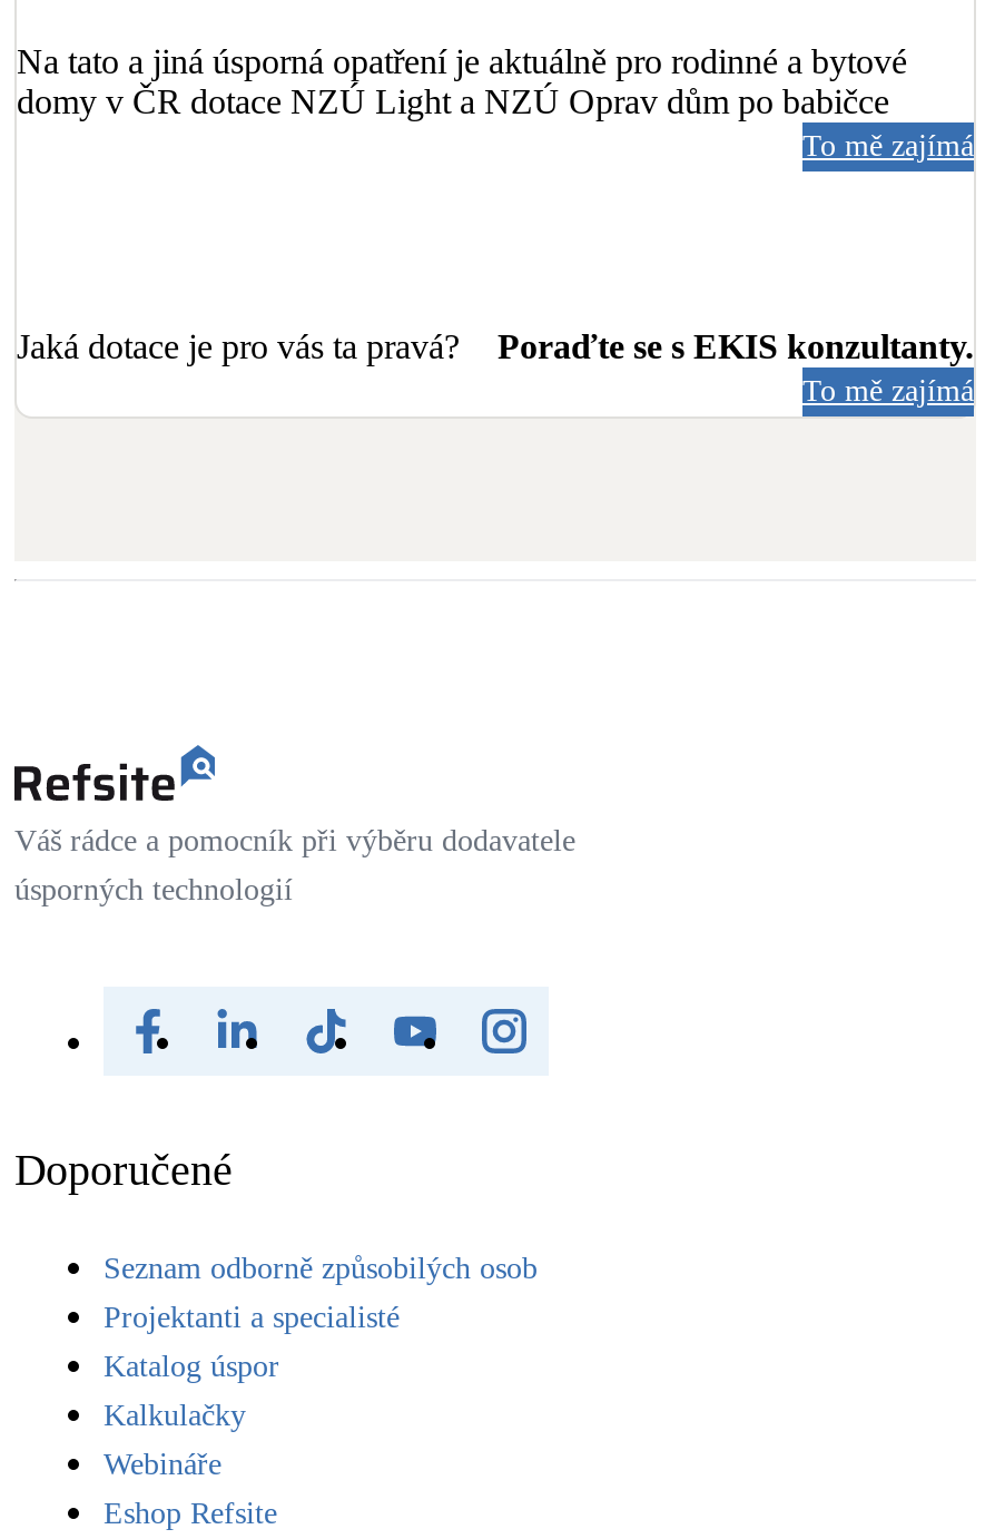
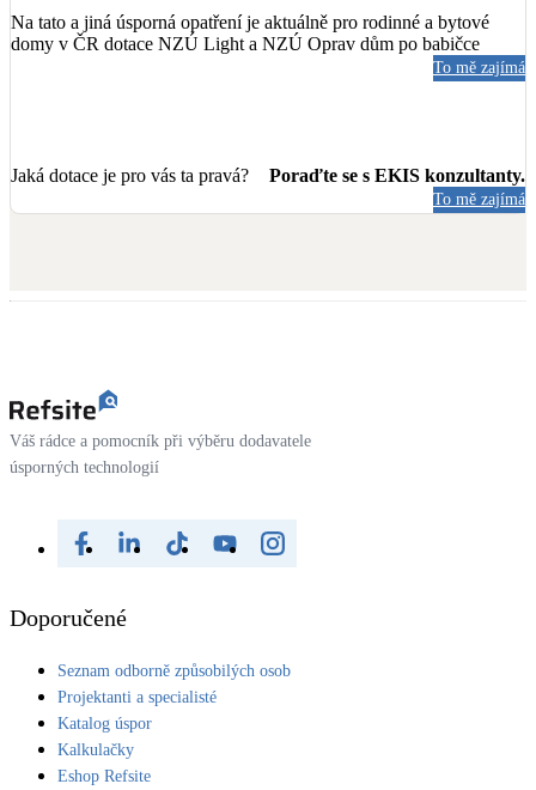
[104,1449,221,1482] Webináře -> none

